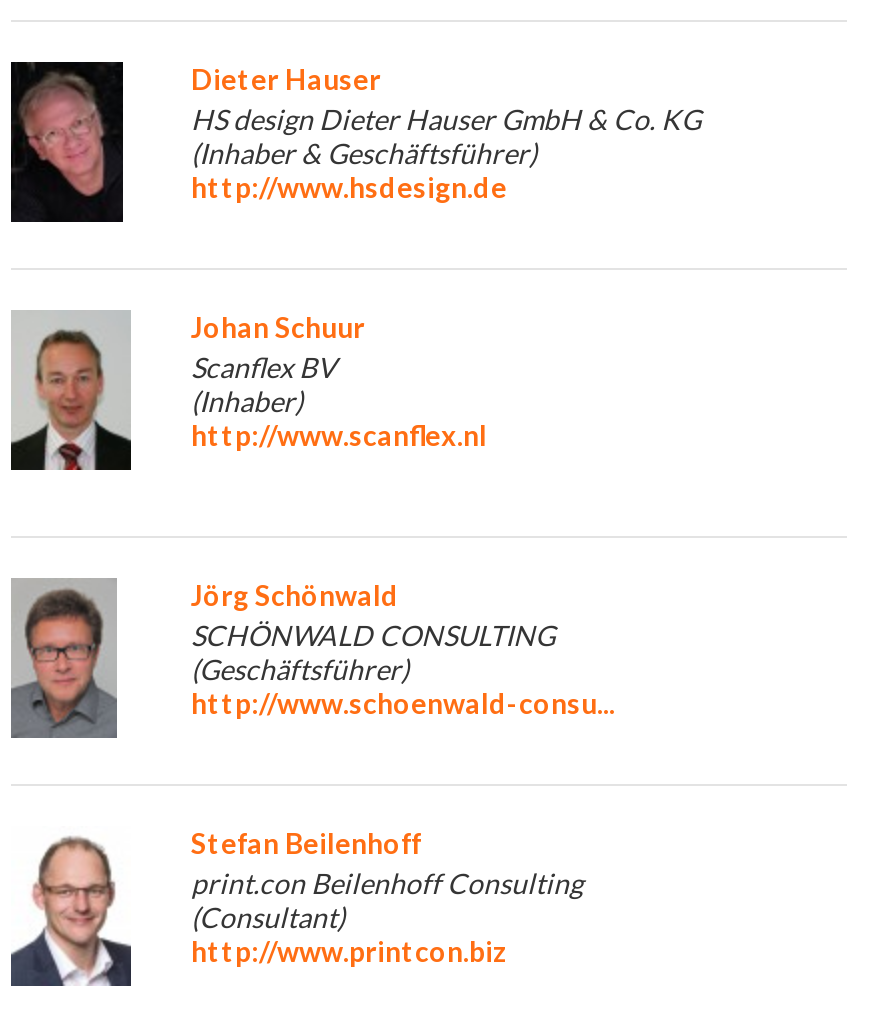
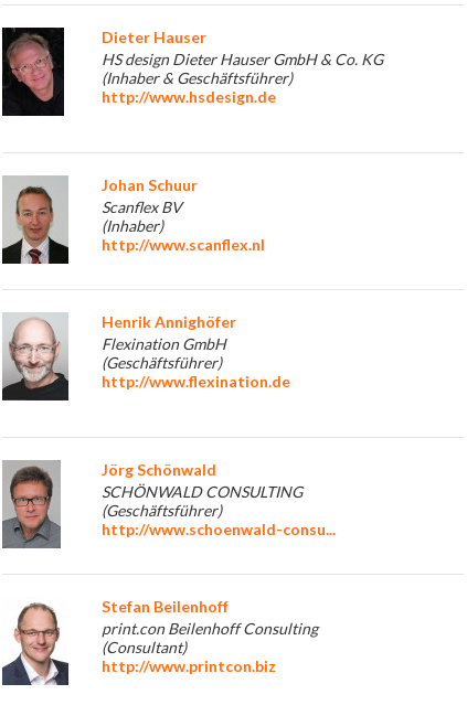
none -> [11,312,290,402] [image] | Henrik Annighöfer | Flexination GmbH | (Geschäftsführer) | http://www.flexination.de

